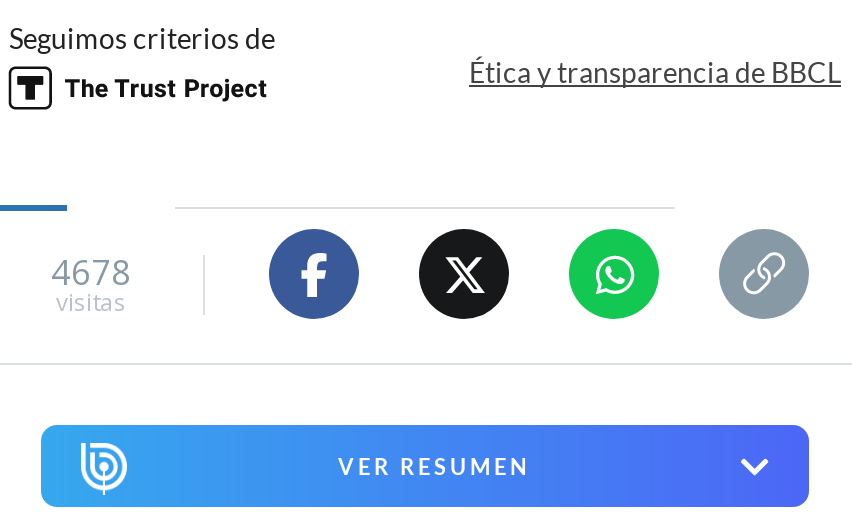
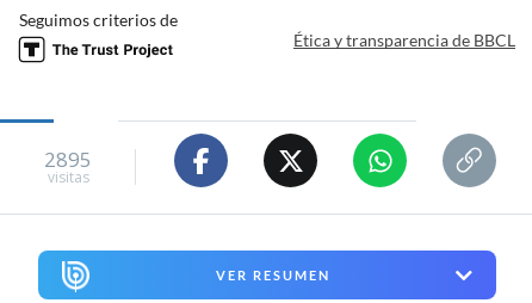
[51,249,131,295] 4678 -> [44,146,92,173] 2895

